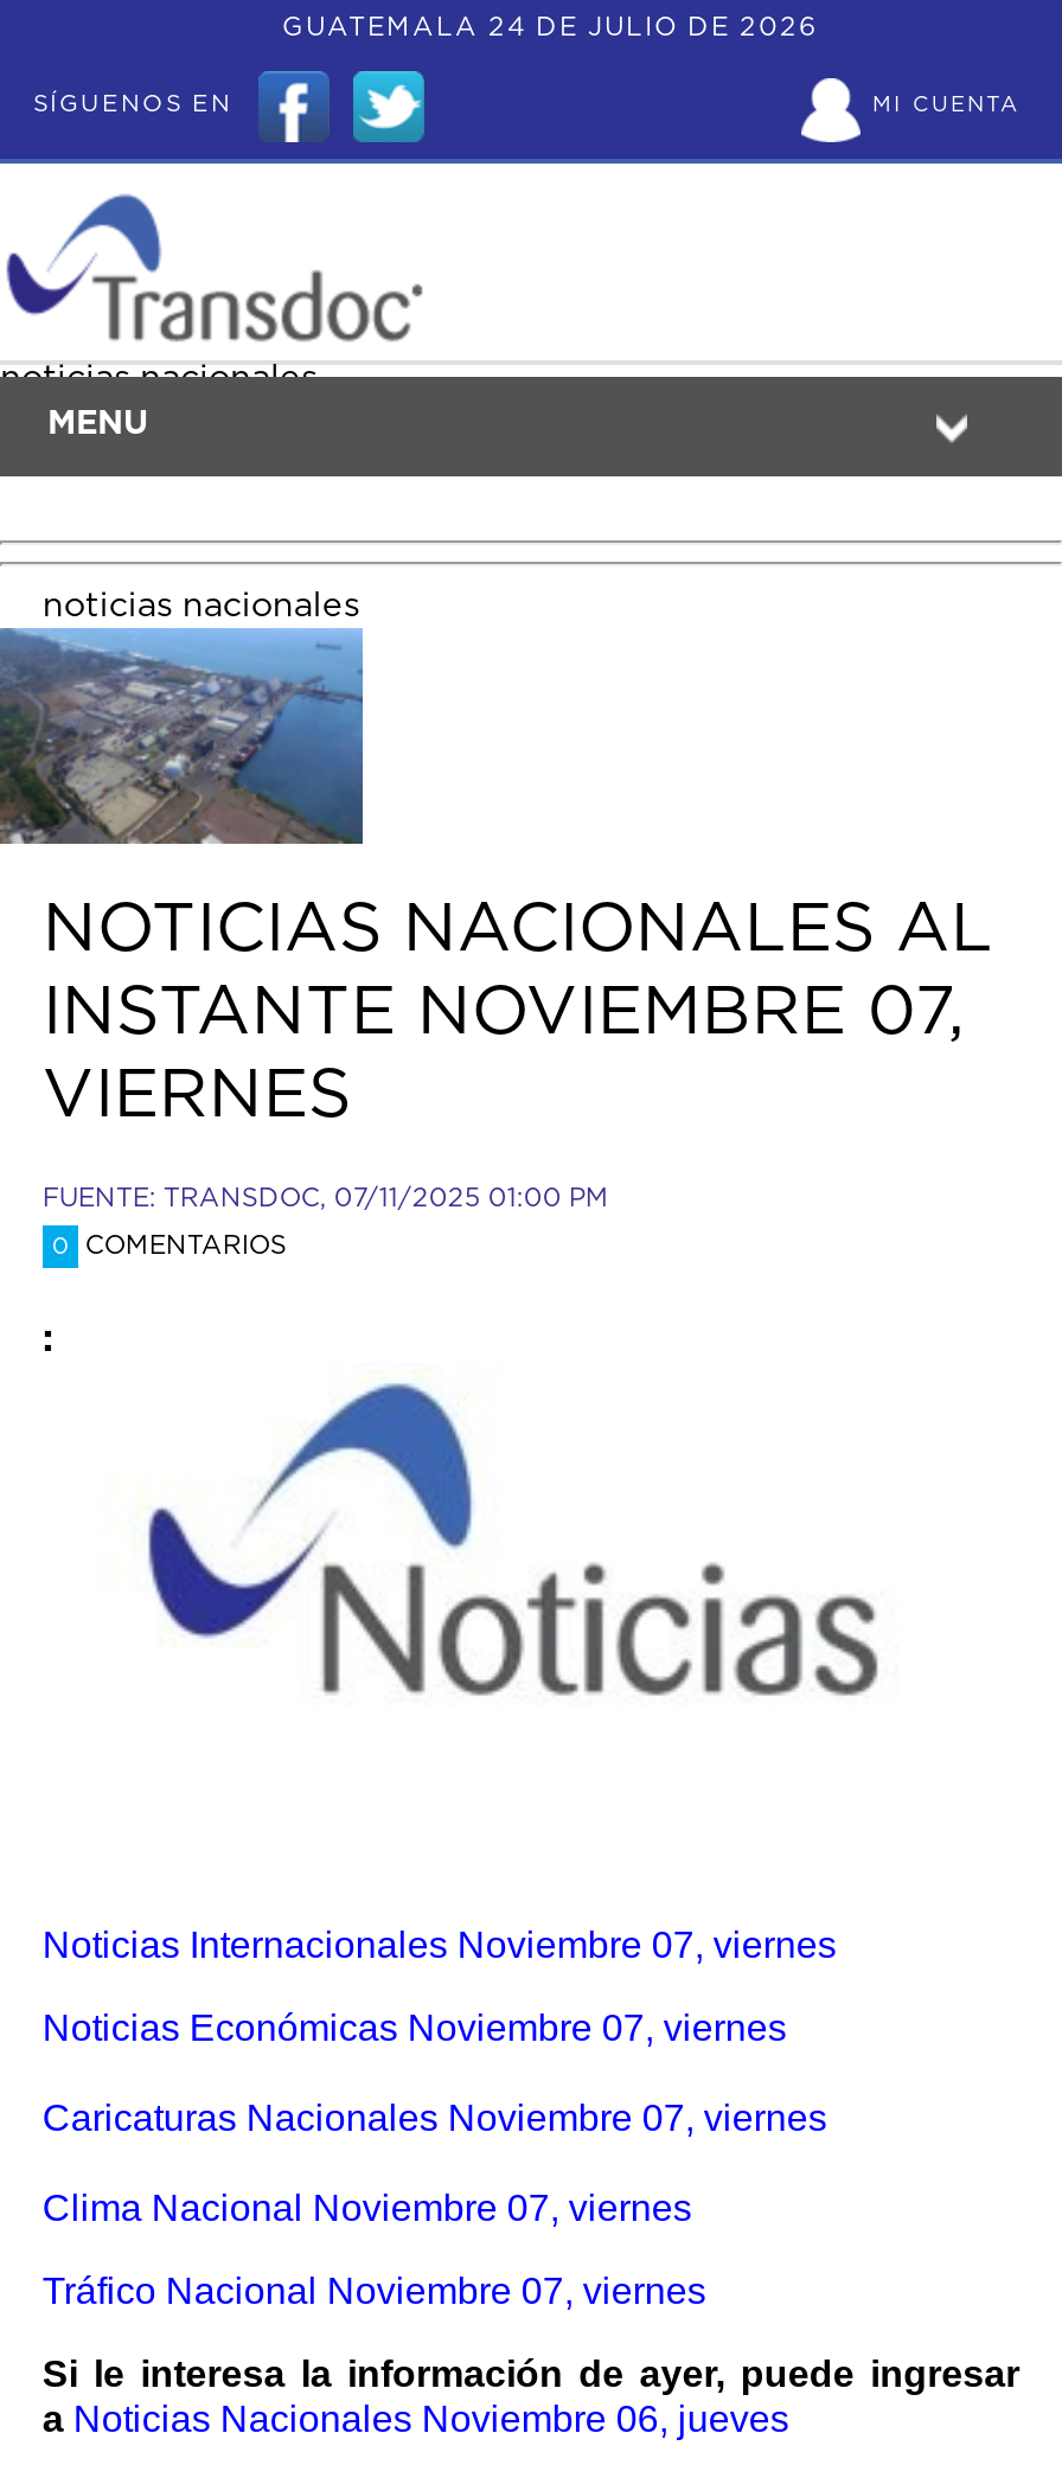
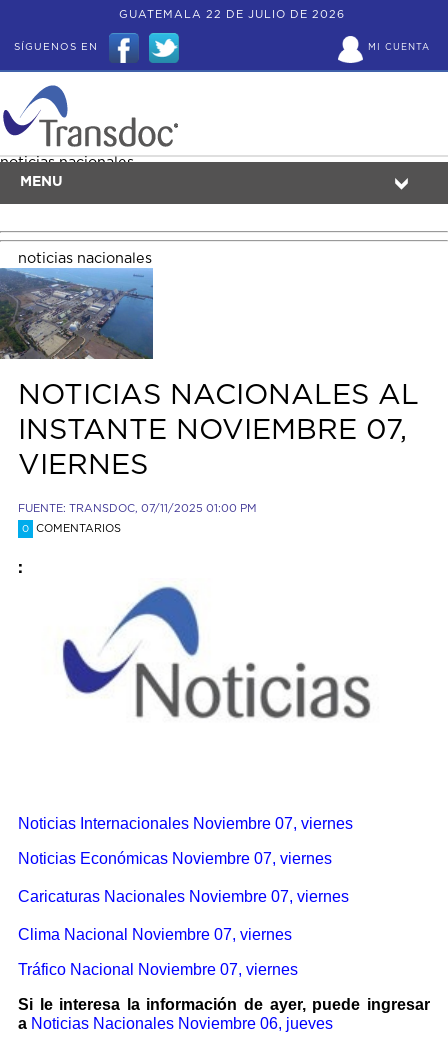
[282,14,818,40] GUATEMALA 24 DE JULIO DE 2026 -> [119,9,345,20] GUATEMALA 22 DE JULIO DE 2026

